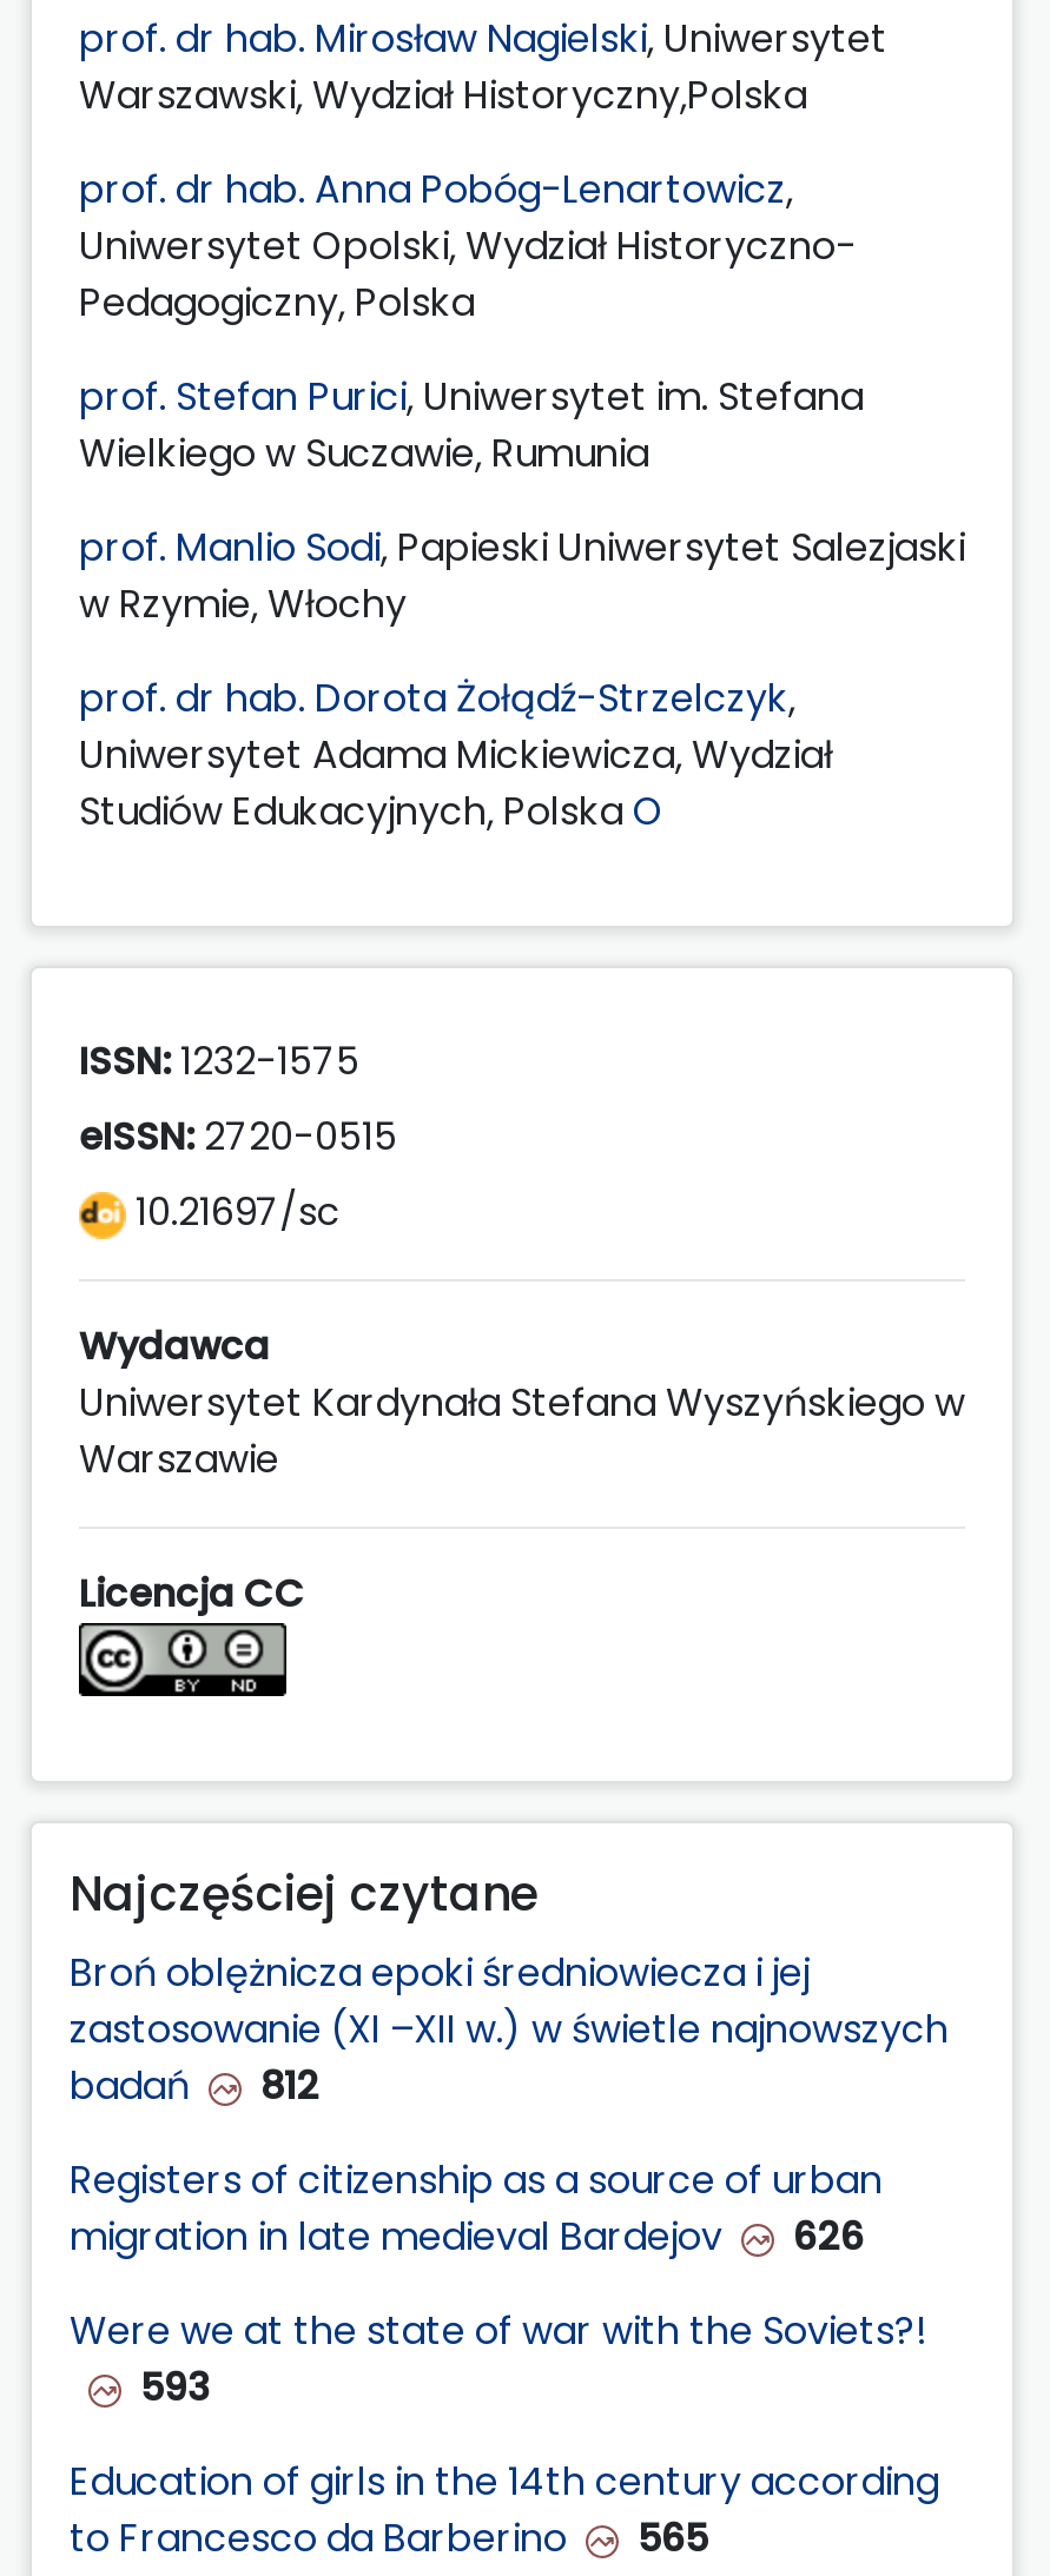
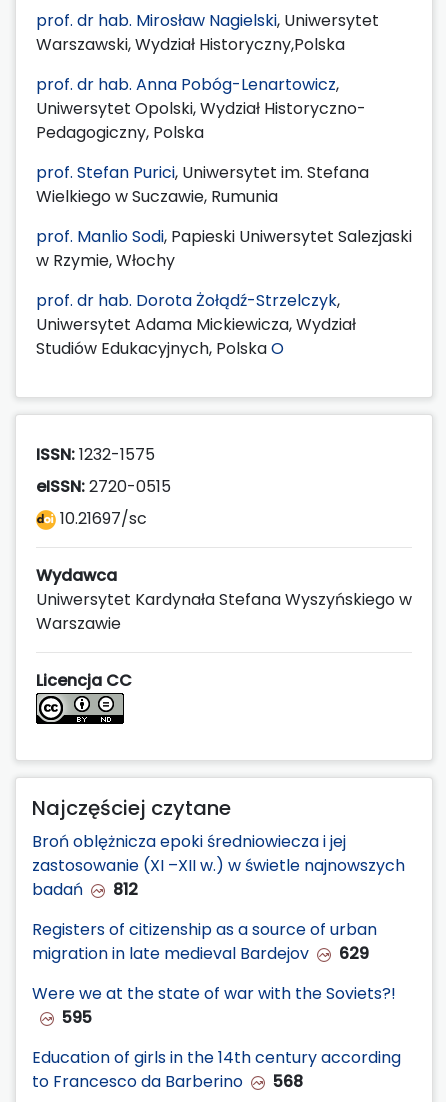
[70,2210,864,2264] migration in late medieval Bardejov 626 -> [32,942,369,965] migration in late medieval Bardejov 629
[140,2360,211,2415] 593 -> [62,1006,92,1029] 595
[70,2511,708,2565] to Francesco da Barberino 565 -> [32,1070,303,1093] to Francesco da Barberino 568

